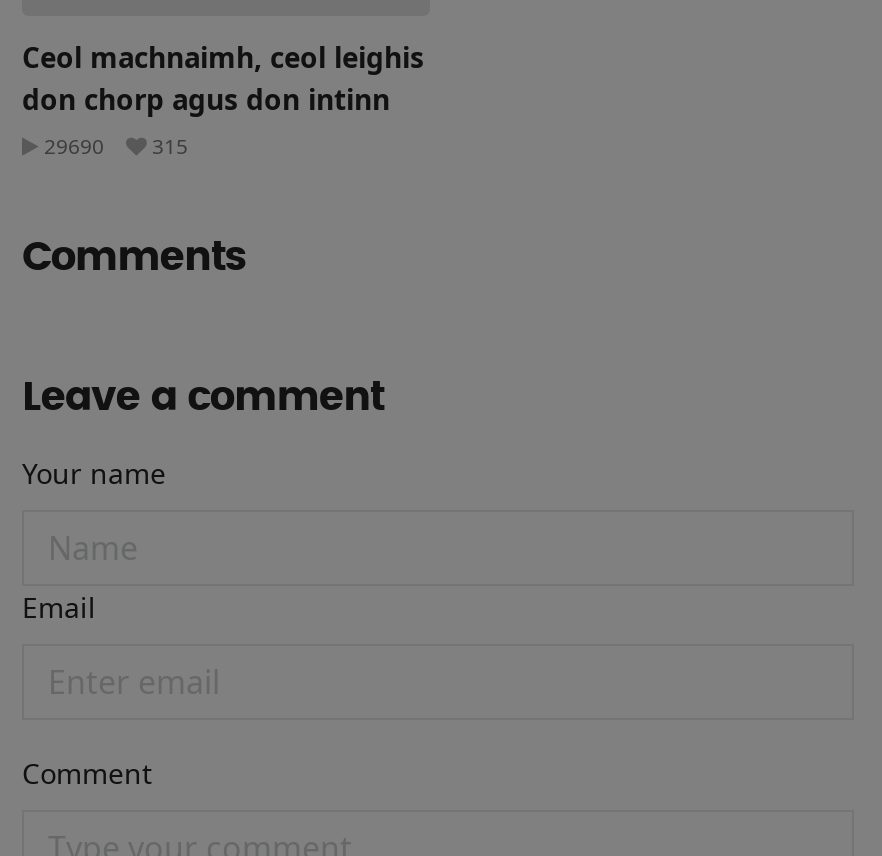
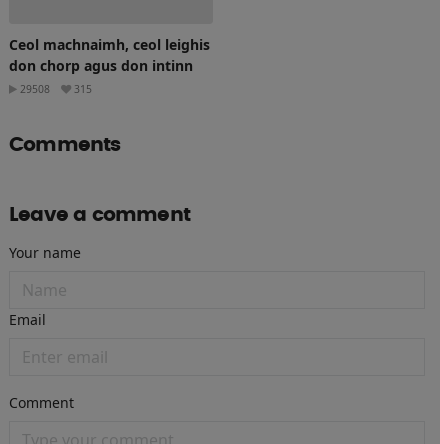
[38,132,188,160] 29690 315 -> [17,82,92,96] 29508 315

